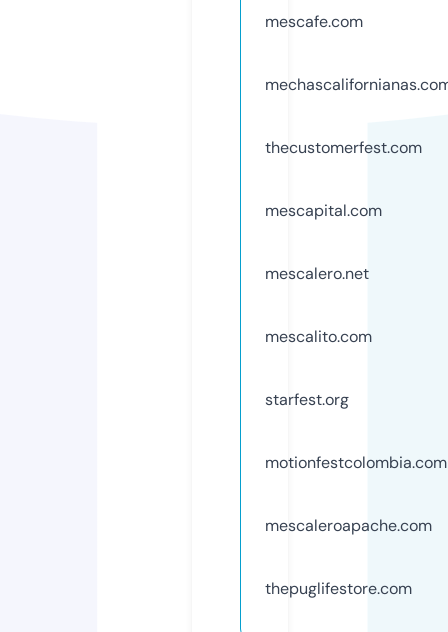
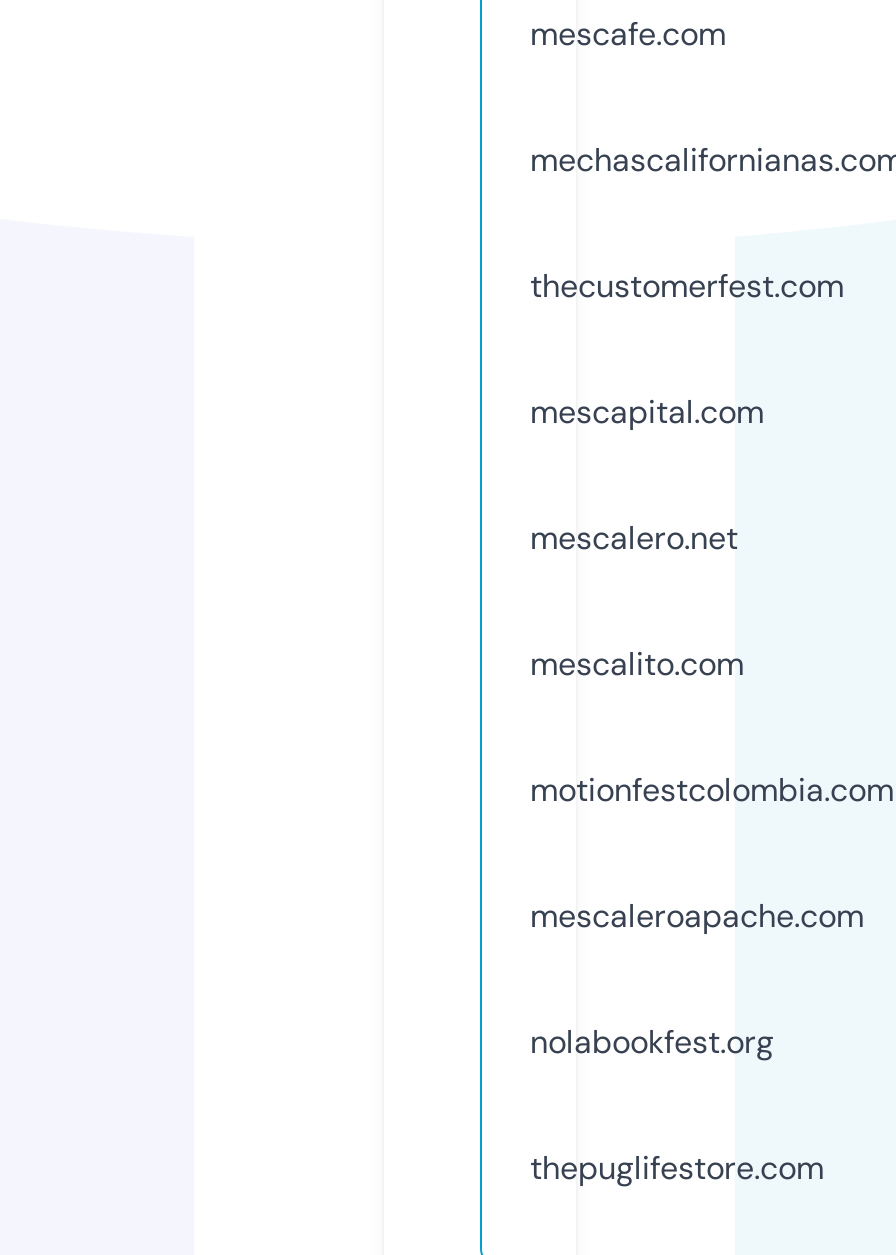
[265,389,349,410] starfest.org -> none
moved [265,452,447,536] -> [530,769,894,937]: motionfestcolombia.com | mescaleroapache.com
none -> [530,1021,774,1063] nolabookfest.org

